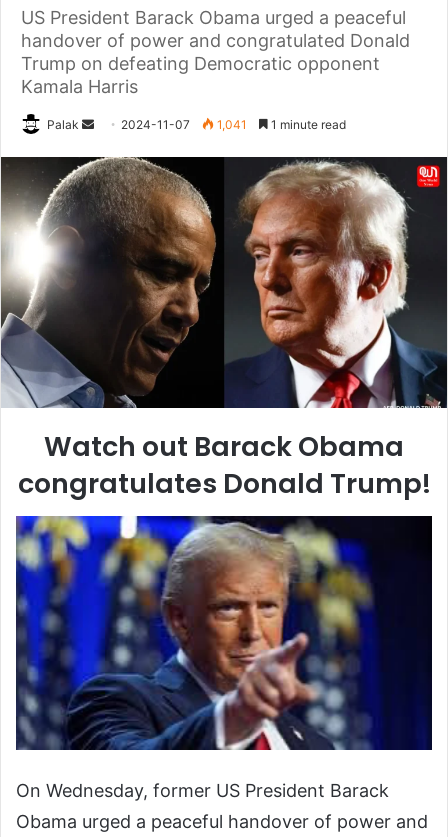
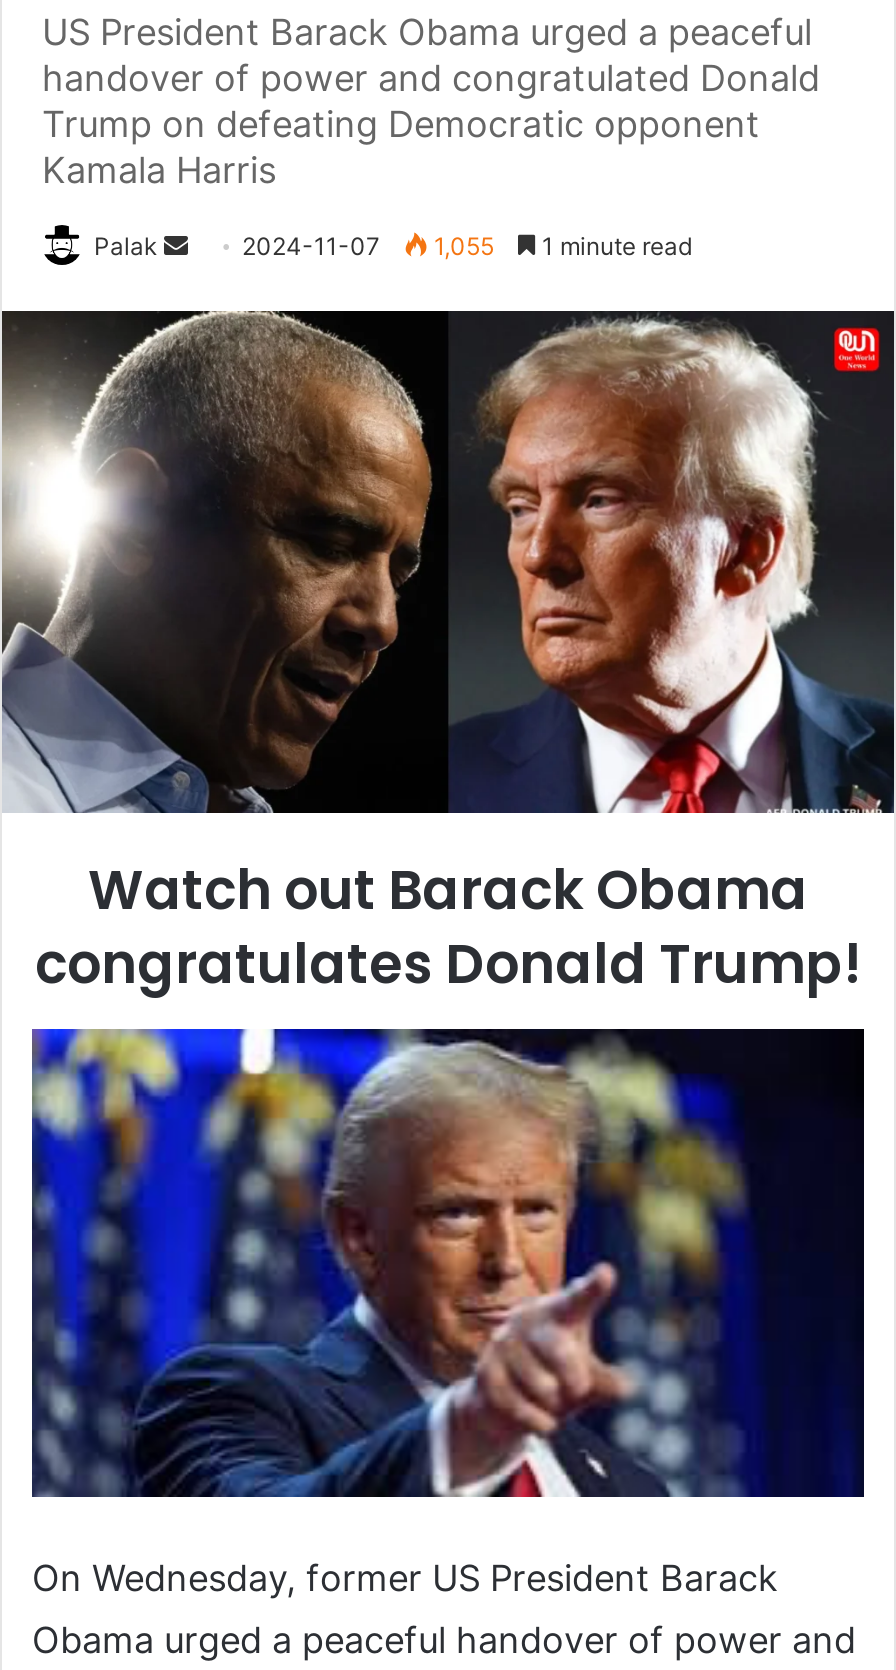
[214,117,247,132] 1,041 -> [428,232,494,262] 1,055

